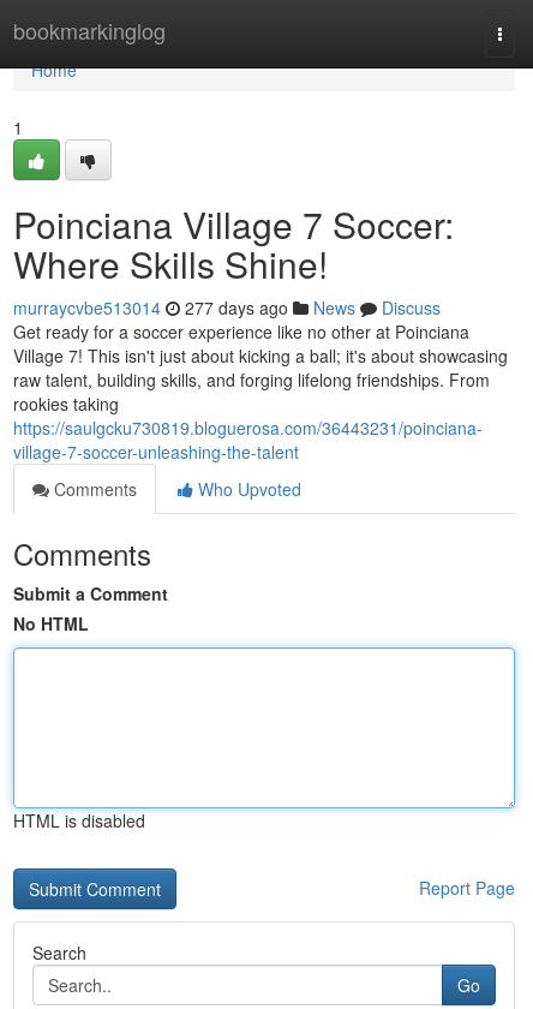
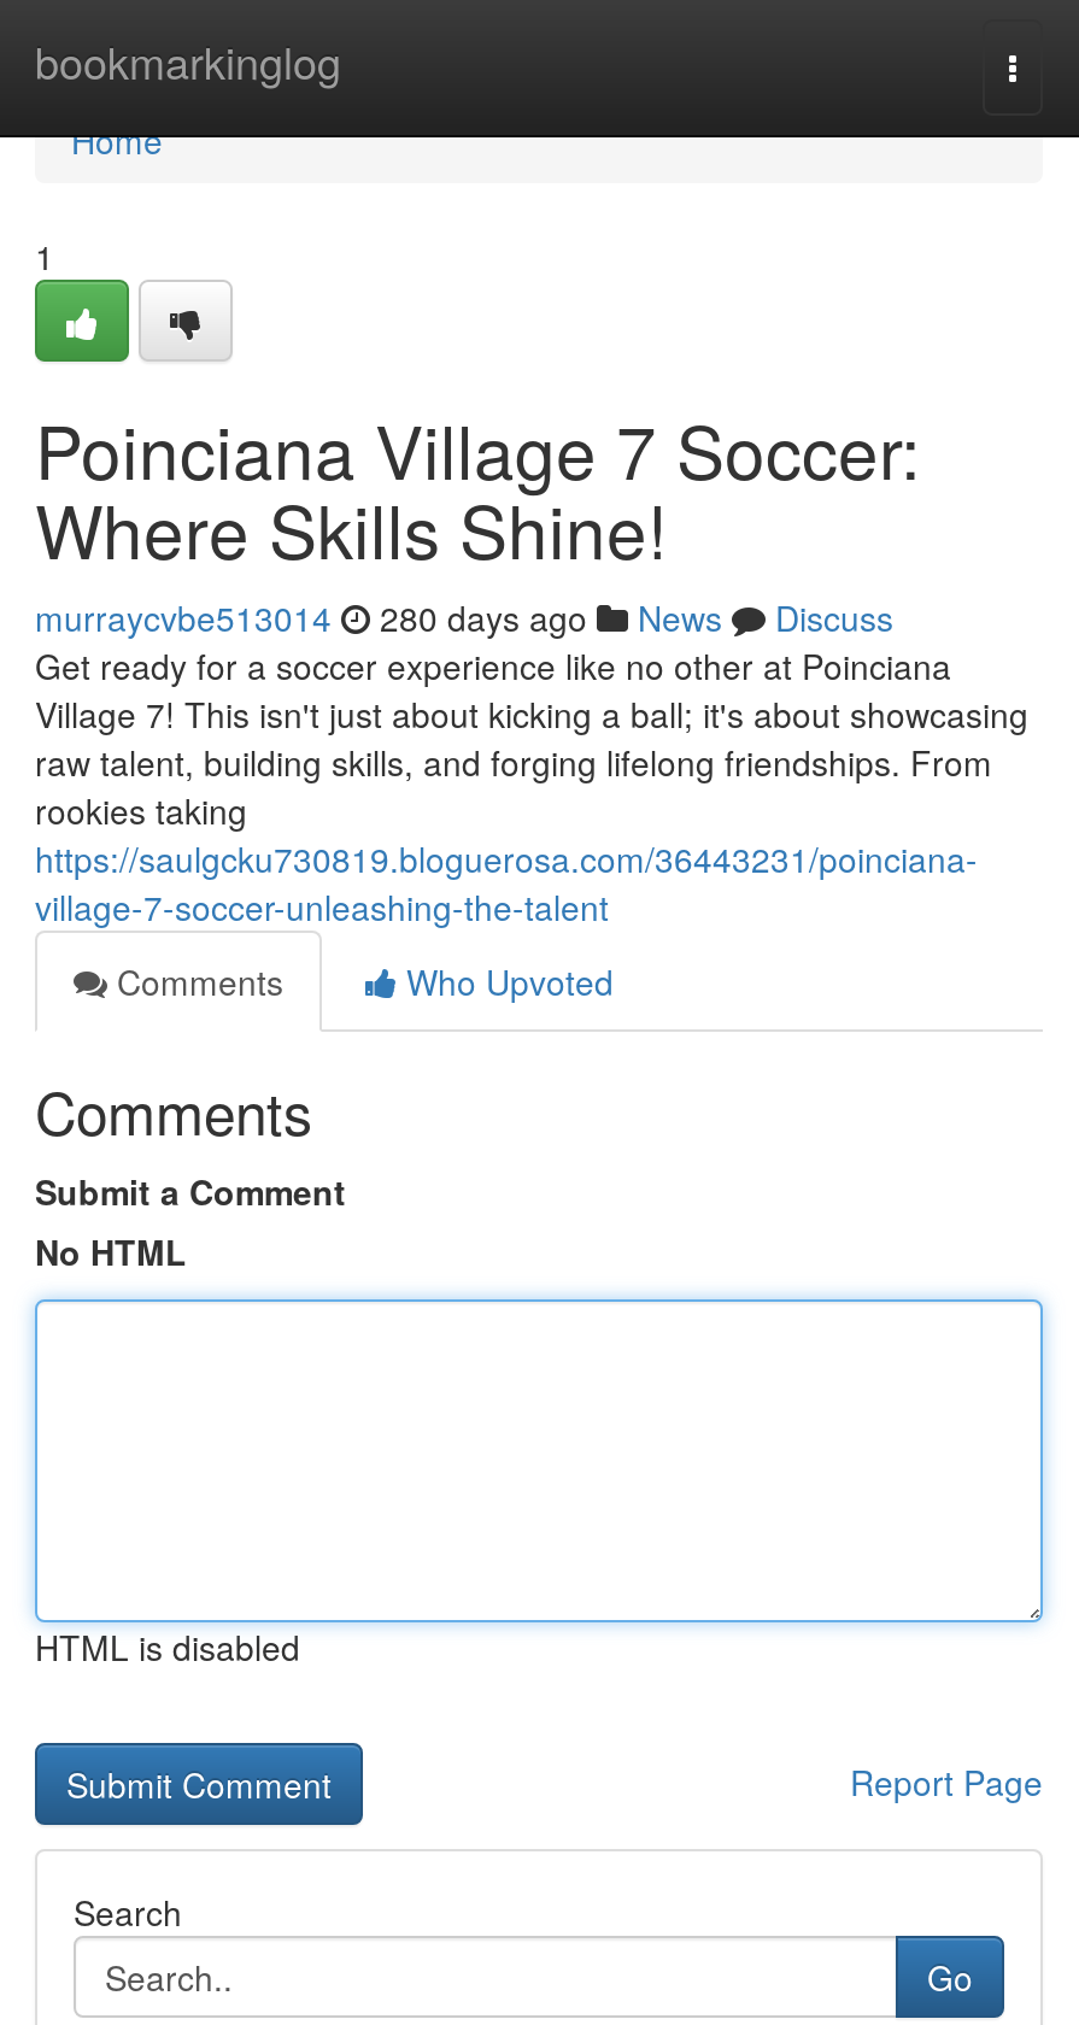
[13,295,441,320] murraycvbe513014 277 days ago News Discuss -> [35,593,893,641] murraycvbe513014 280 days ago News Discuss

